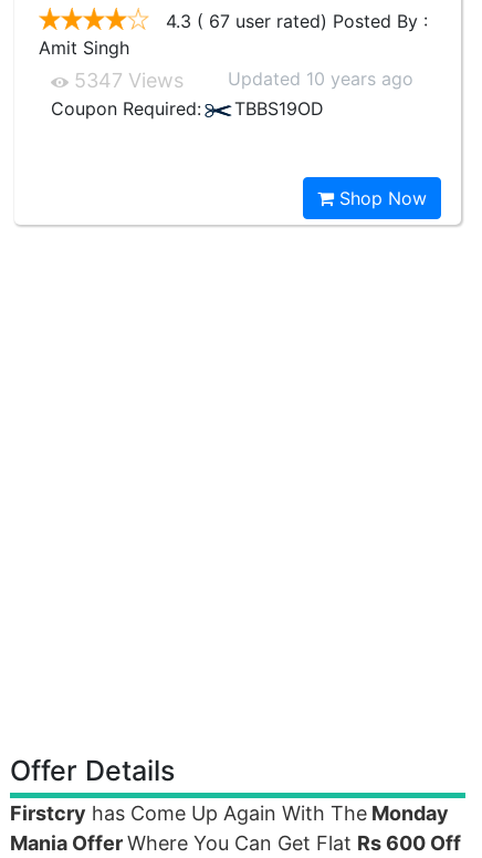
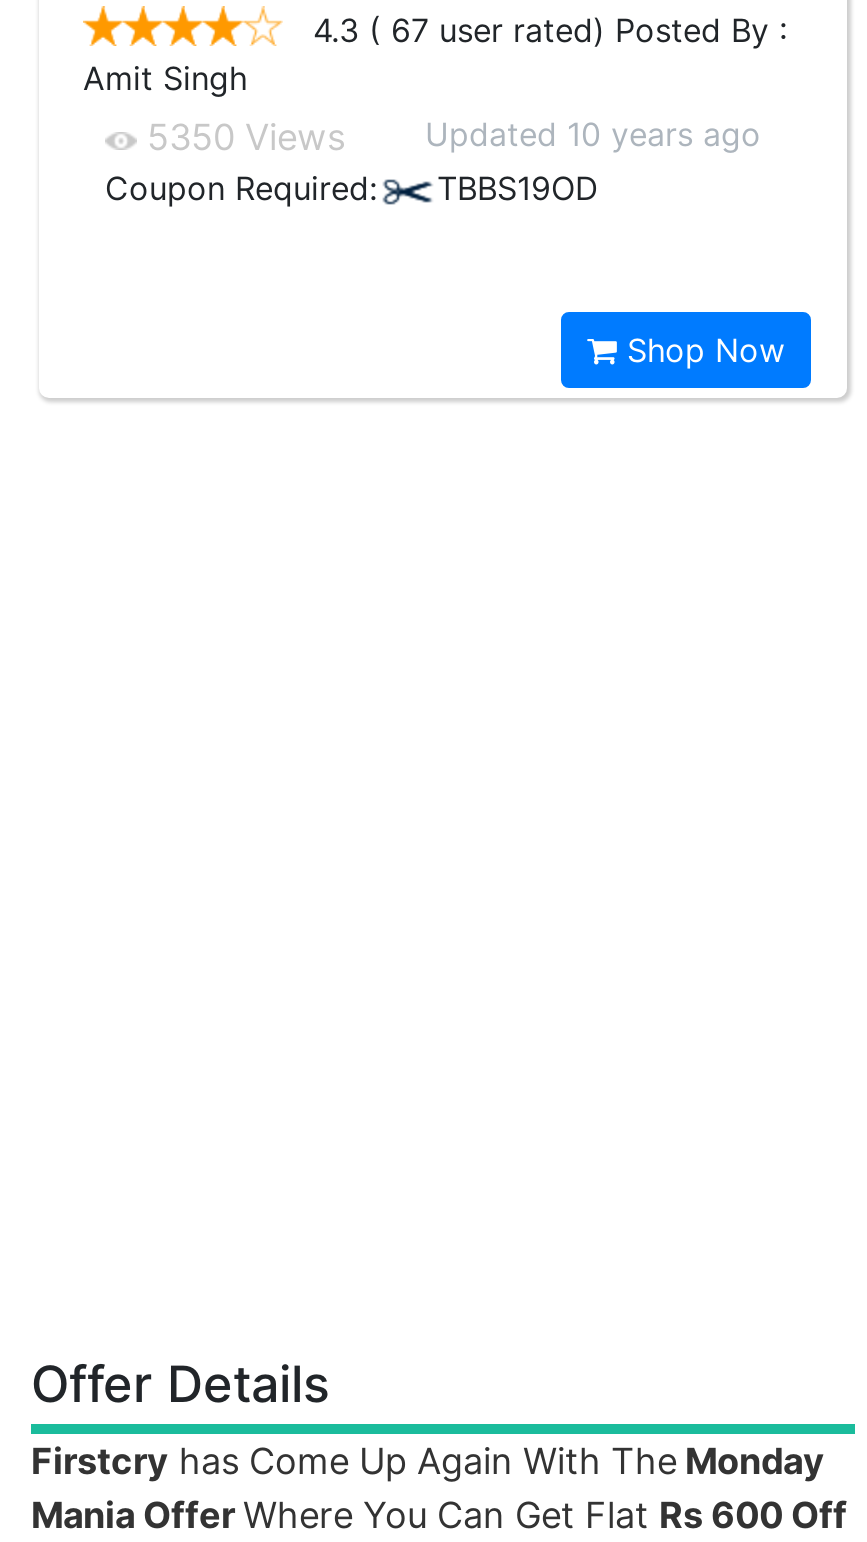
[69,68,413,92] 5347 Views Updated 10 years ago -> [137,114,761,158] 5350 Views Updated 10 years ago

